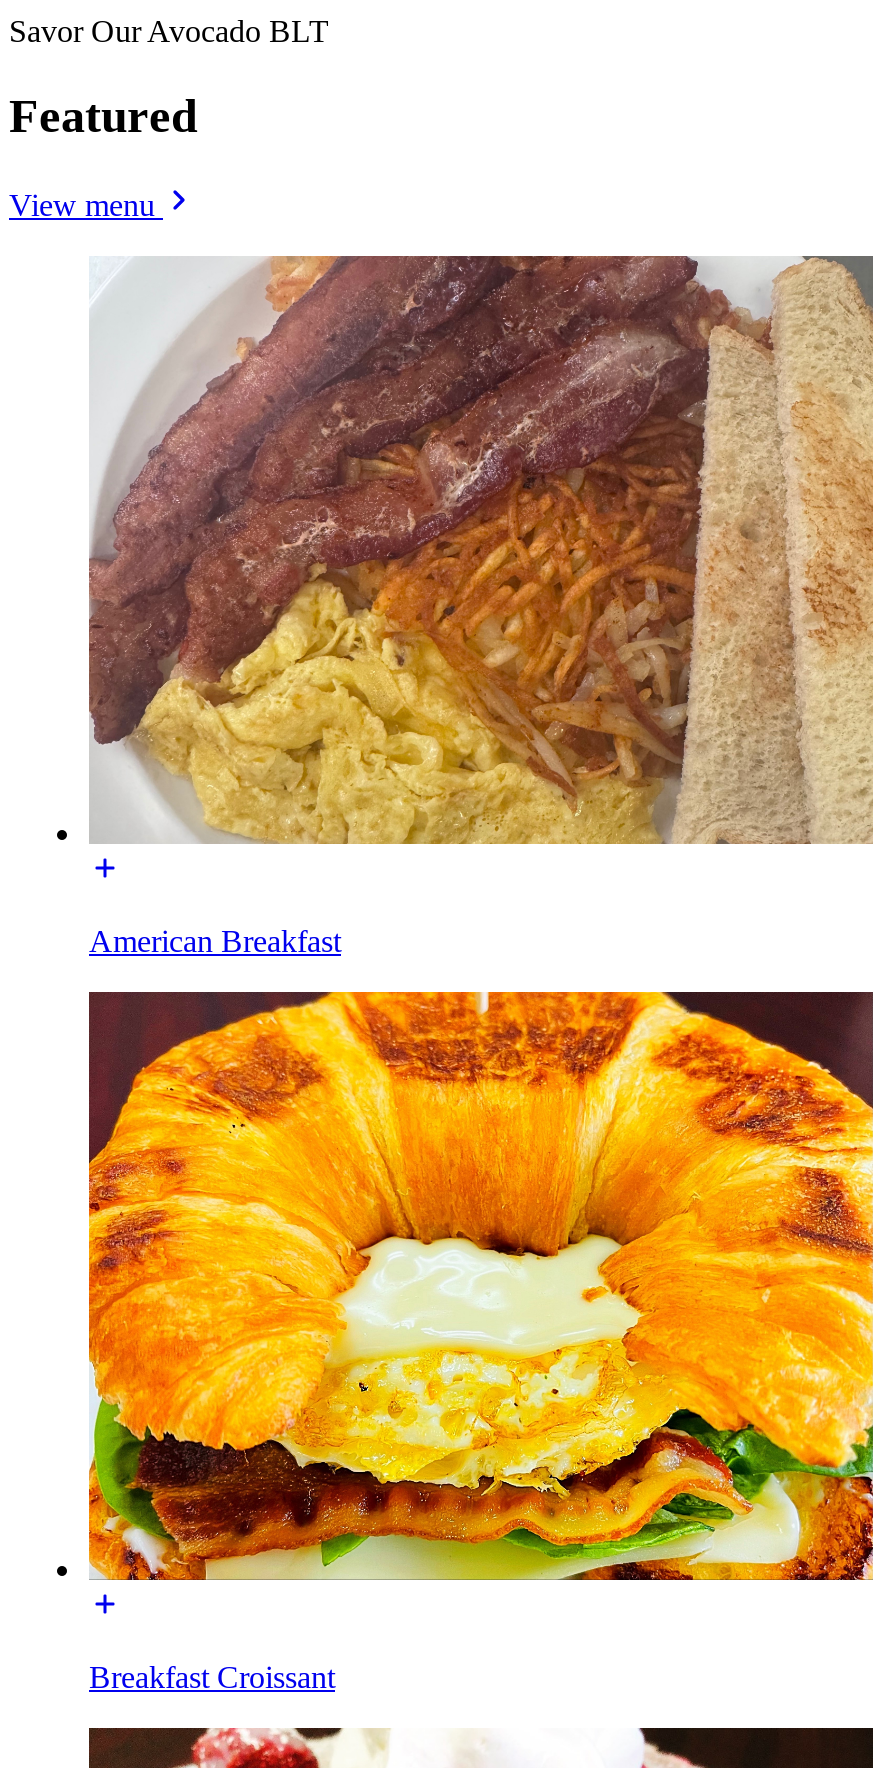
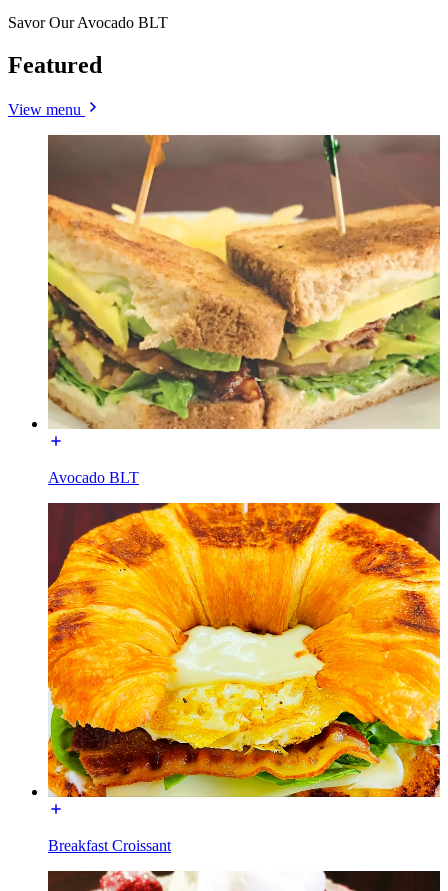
[89,254,875,958] [image] | American Breakfast -> [47,134,441,486] [image] | Avocado BLT

